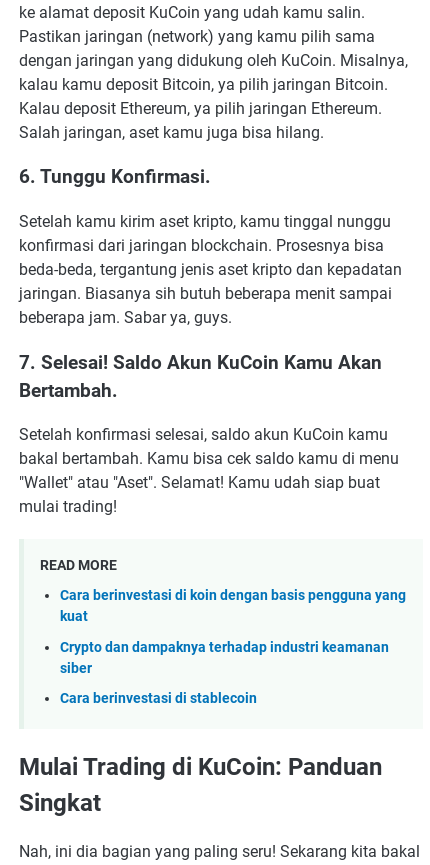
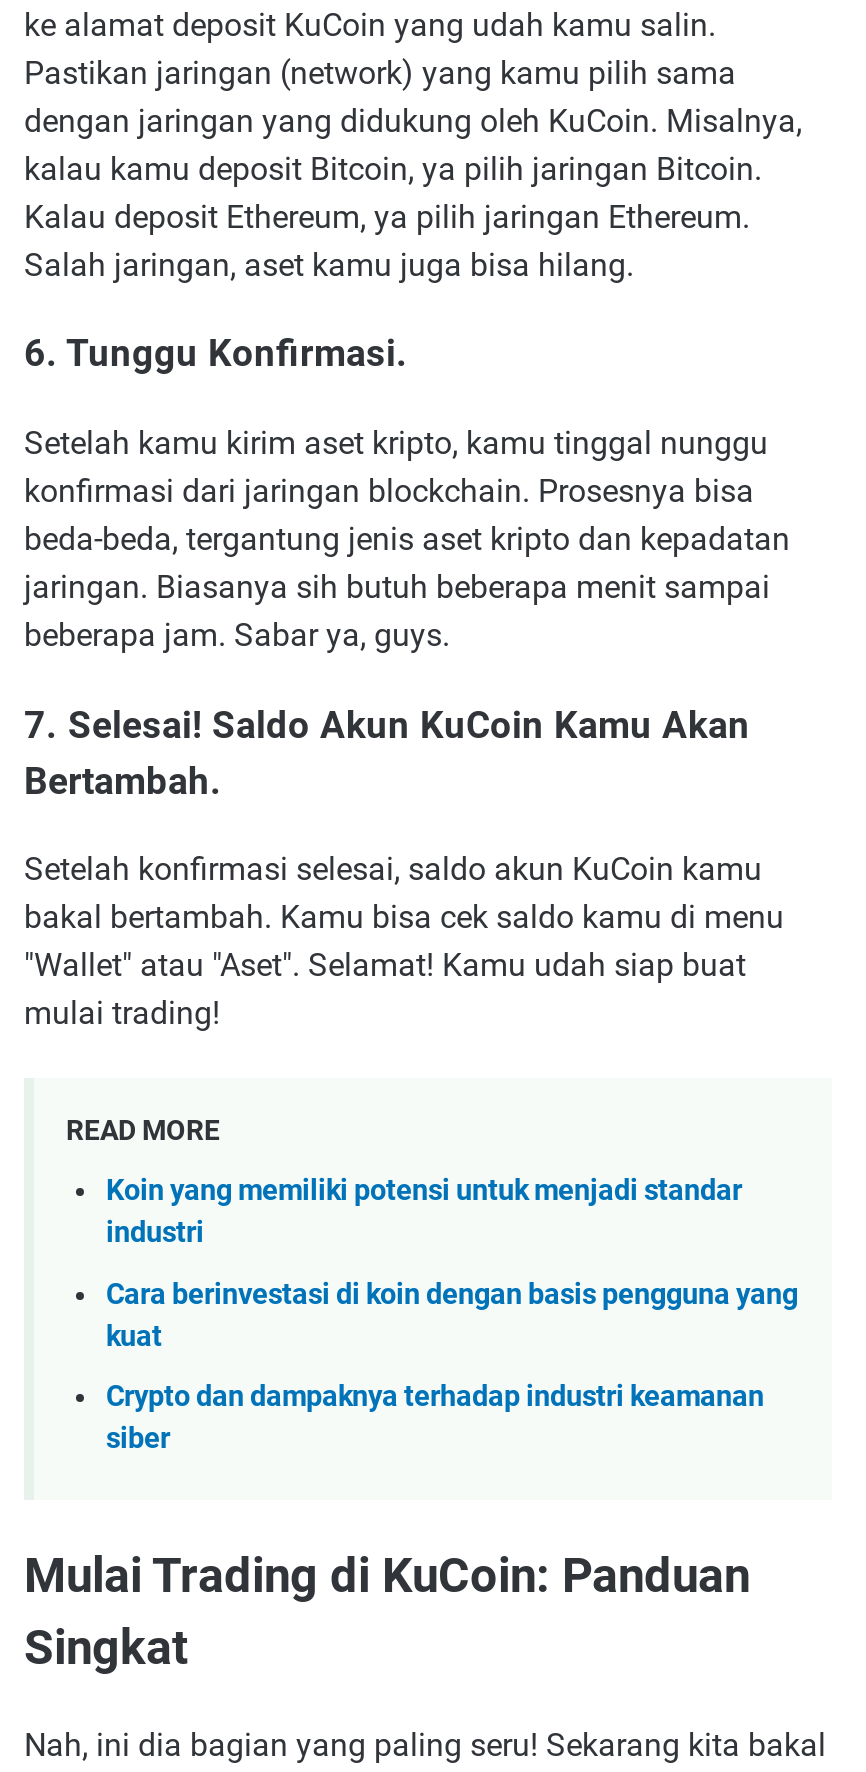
none -> [106,1175,742,1251] Koin yang memiliki potensi untuk menjadi standar | industri
moved [60,587,406,677] -> [106,1278,798,1457]: Cara berinvestasi di koin dengan basis pengguna yang | kuat | Crypto dan dampaknya terhadap industri keamanan | siber
[60,690,257,707] Cara berinvestasi di stablecoin -> none

